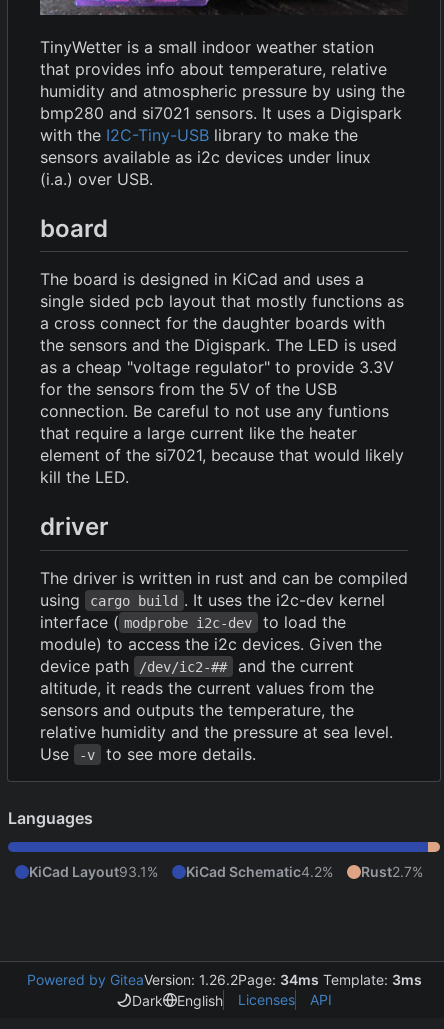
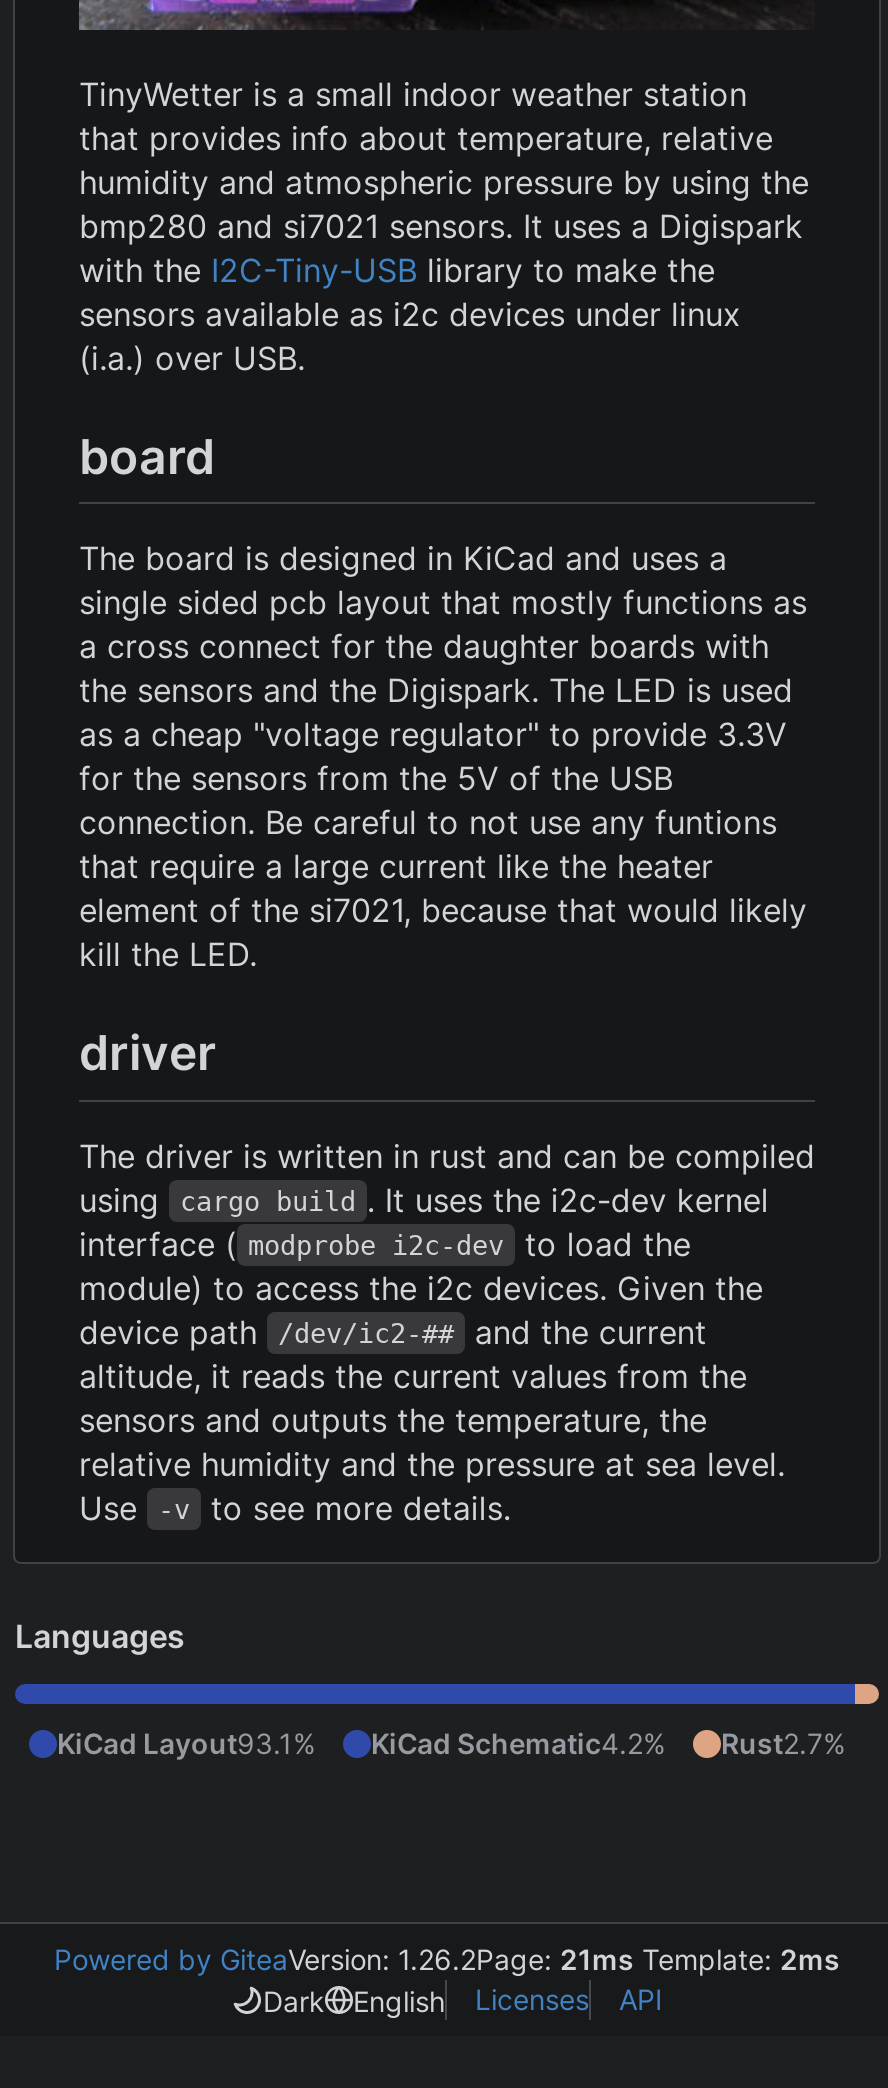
[26,971,421,988] Powered by GiteaVersion: 1.26.2Page: 34ms Template: 3ms -> [54,1942,840,1976] Powered by GiteaVersion: 1.26.2Page: 21ms Template: 2ms

